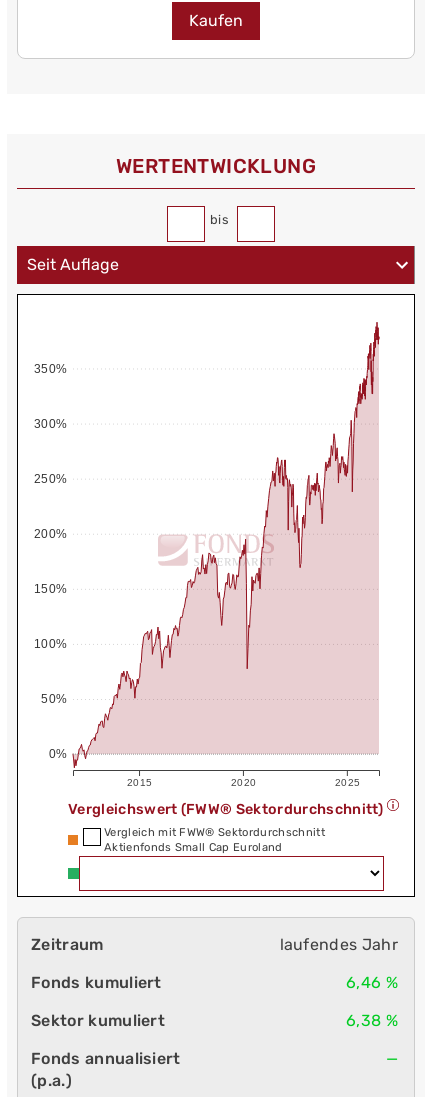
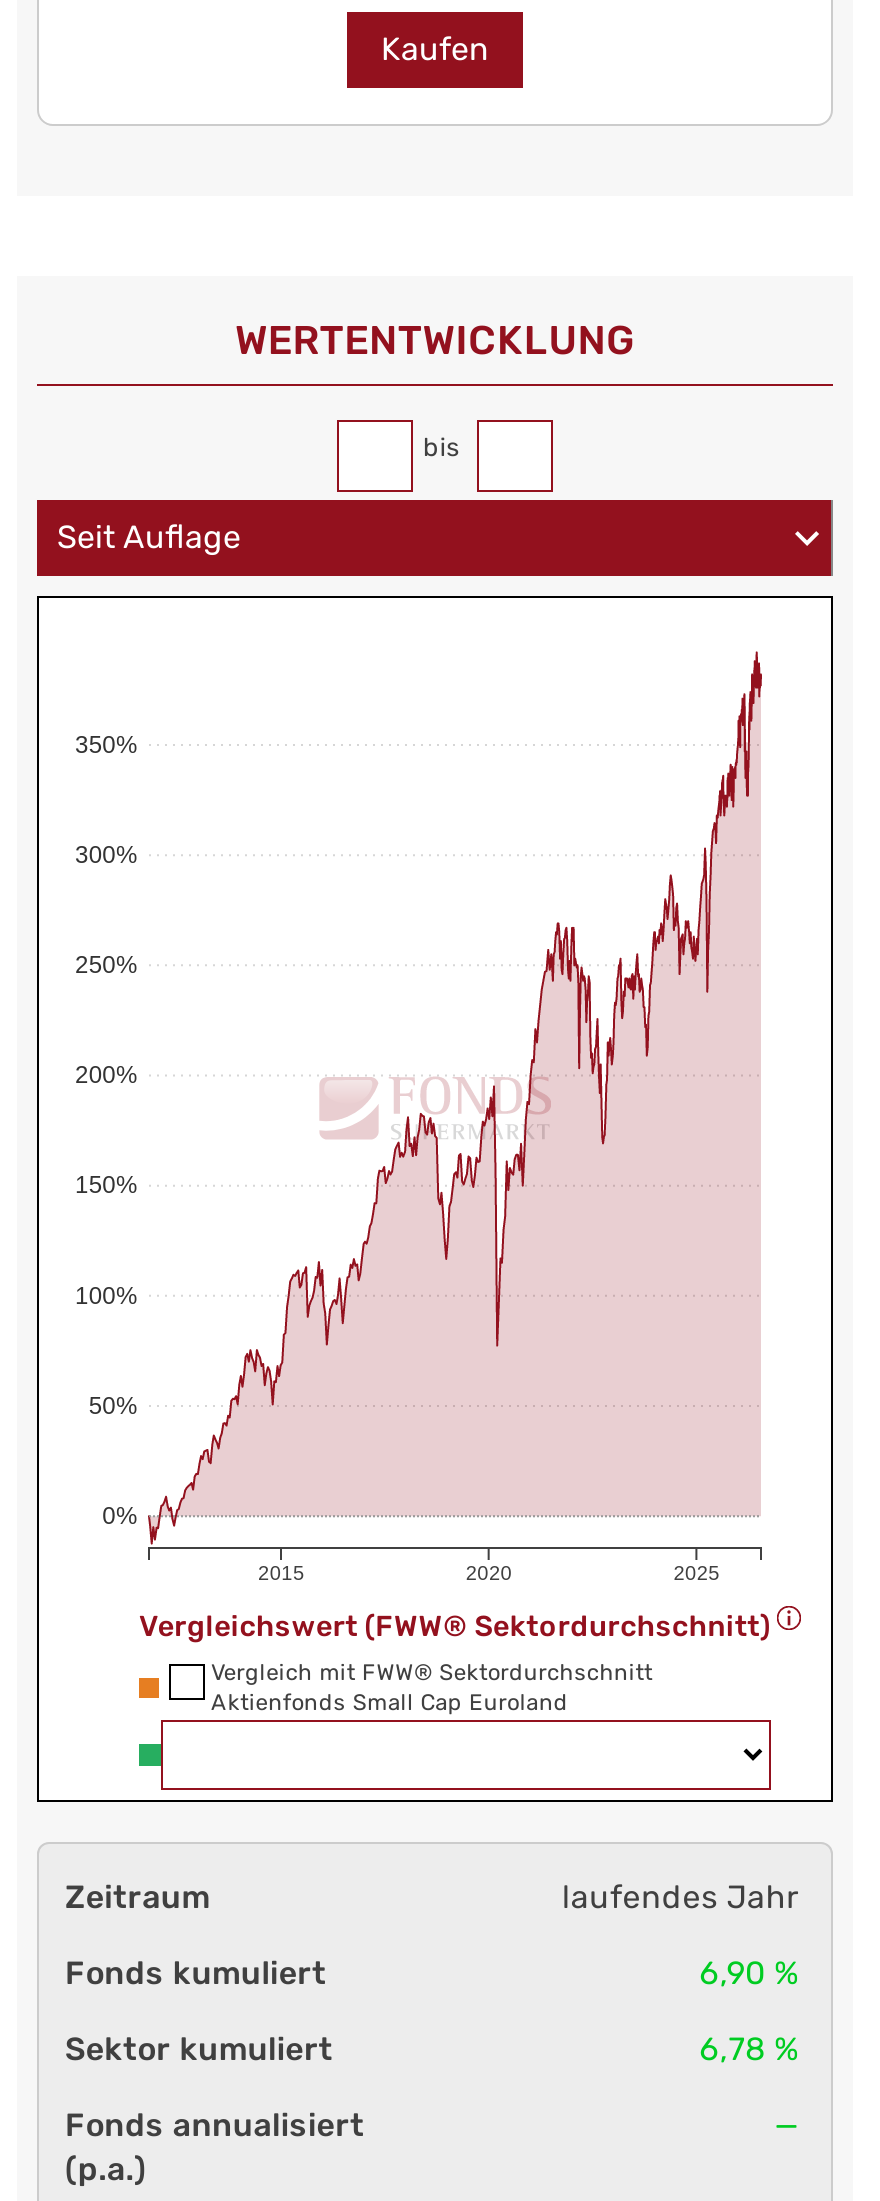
[346,973,398,992] 6,46 % -> [699,1953,799,1991] 6,90 %
[346,1011,398,1030] 6,38 % -> [699,2029,799,2067] 6,78 %

